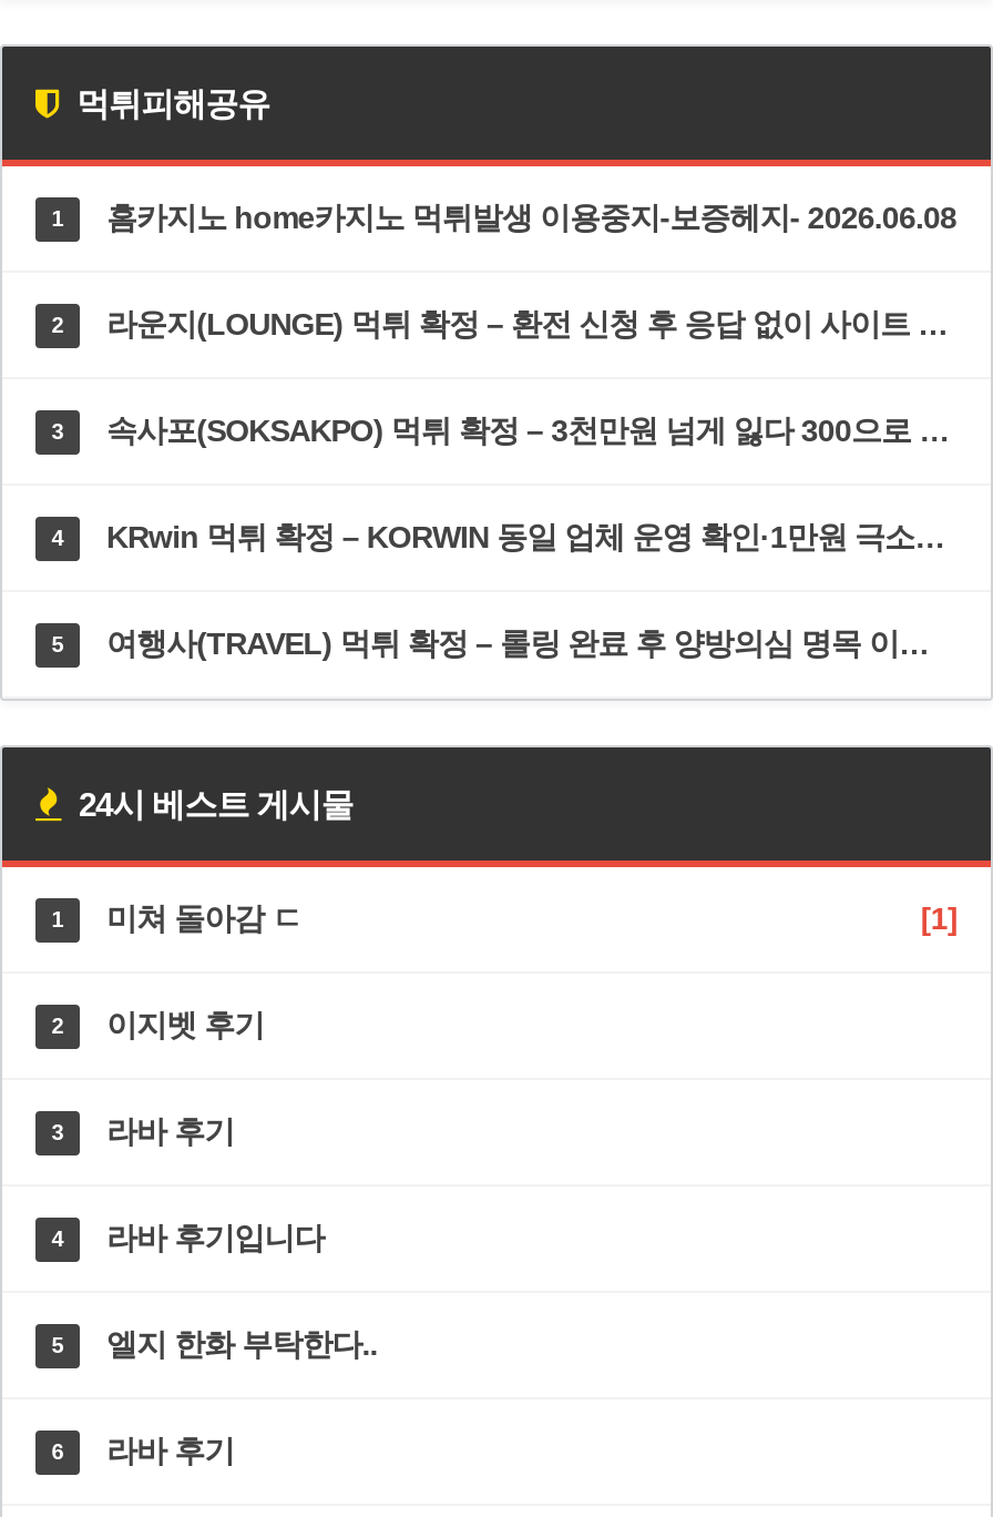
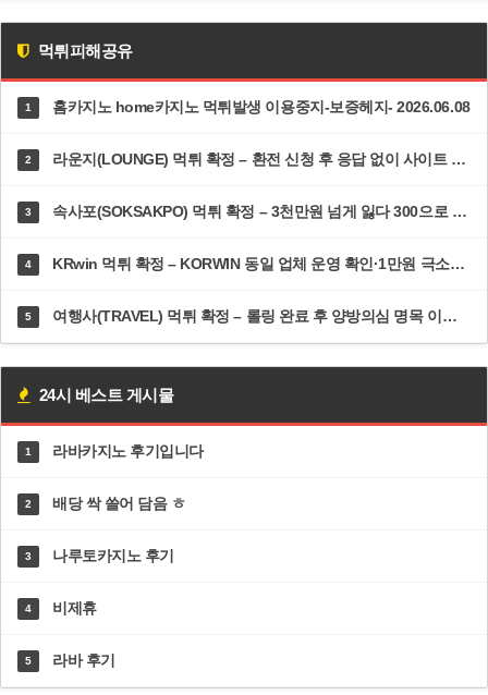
[106,901,958,937] 미쳐 돌아감 ㄷ | [1] -> [52,443,203,460] 라바카지노 후기입니다
[106,1008,264,1043] 이지벳 후기 -> [52,495,186,512] 배당 싹 쓸어 담음 ㅎ
[106,1114,234,1150] 라바 후기 -> [52,547,174,565] 나루토카지노 후기
[106,1220,324,1256] 라바 후기입니다 -> [52,599,97,617] 비제휴
[51,1327,377,1463] 엘지 한화 부탁한다.. | 6 -> none

